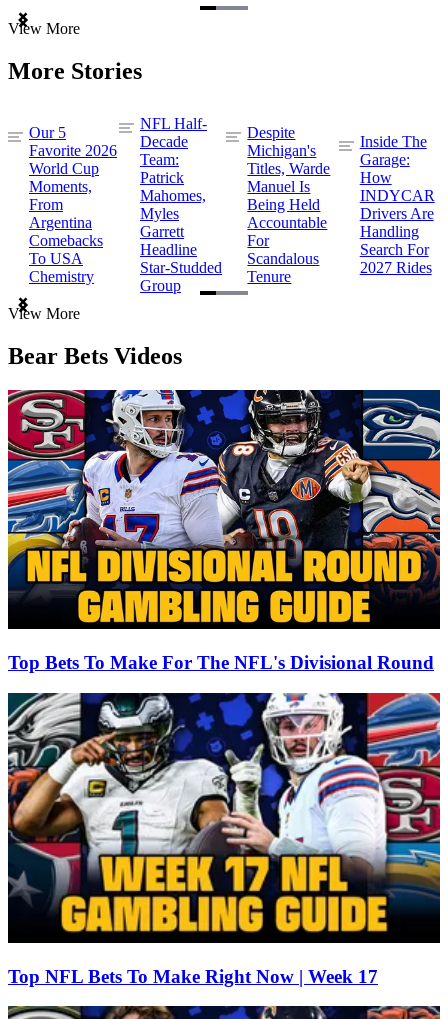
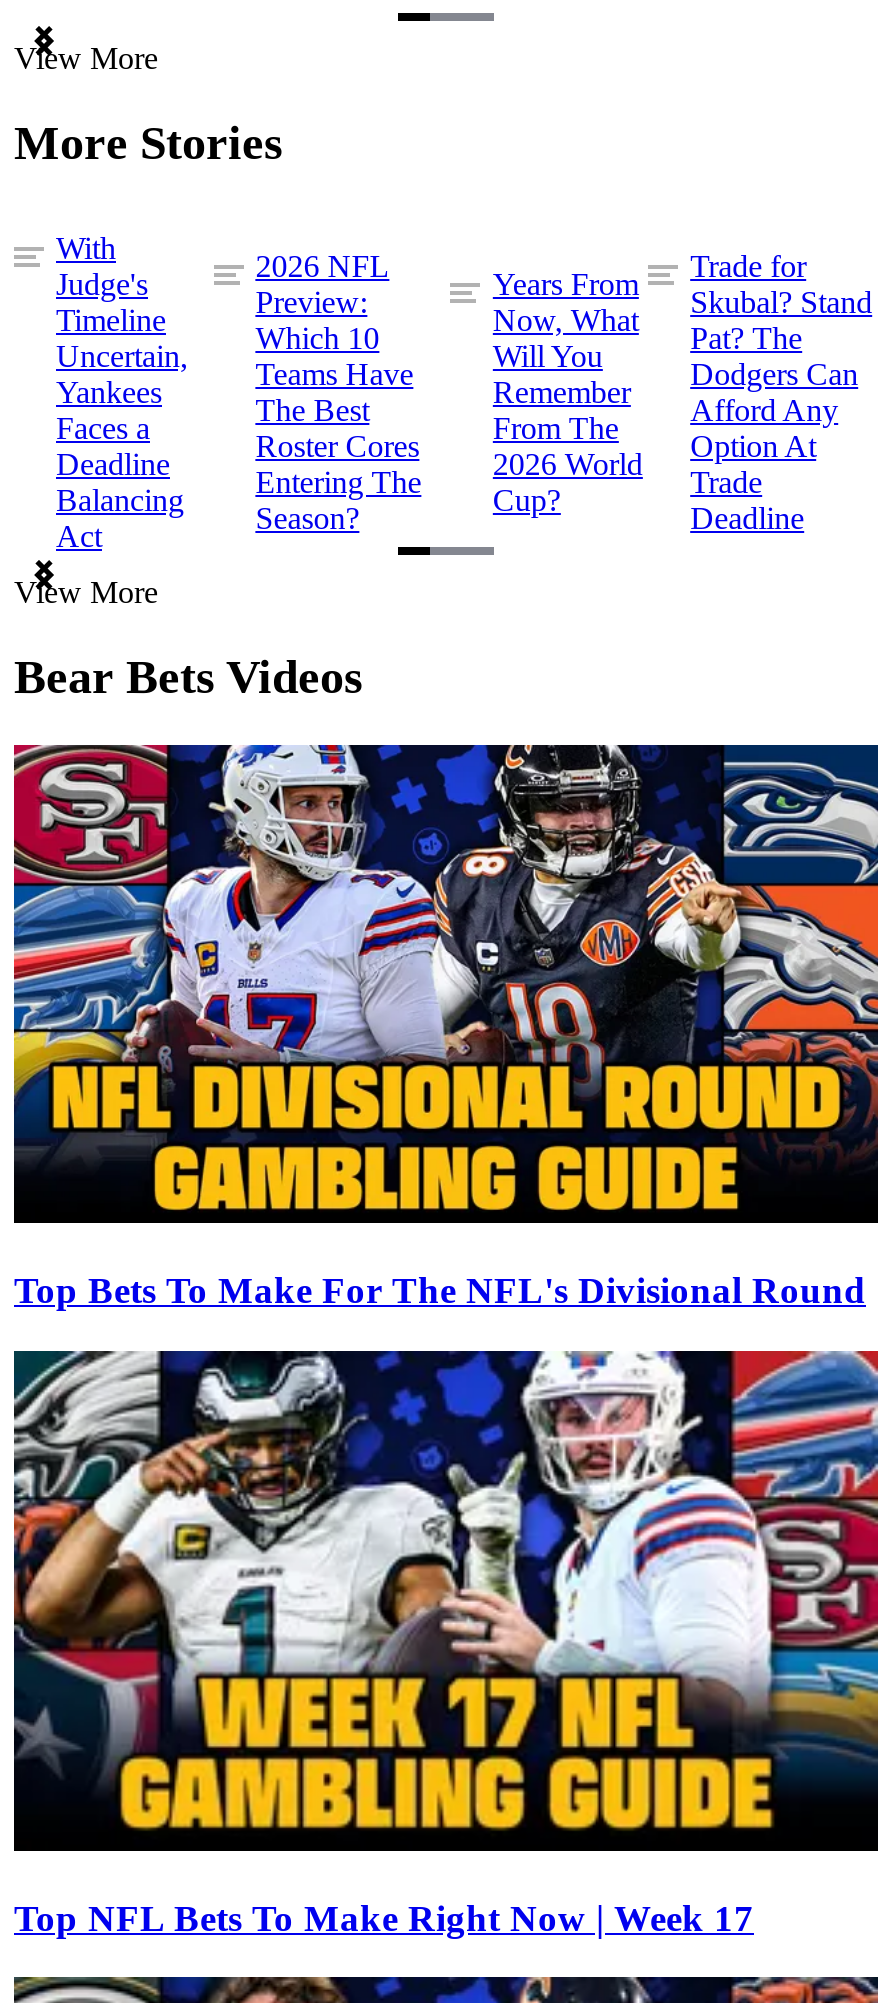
[140,115,222,294] NFL Half- | Decade | Team: | Patrick | Mahomes, | Myles | Garrett | Headline | Star-Studded | Group -> [255,249,421,535] 2026 NFL | Preview: | Which 10 | Teams Have | The Best | Roster Cores | Entering The | Season?
[29,124,117,285] Our 5 | Favorite 2026 | World Cup | Moments, | From | Argentina | Comebacks | To USA | Chemistry -> [56,231,188,553] With | Judge's | Timeline | Uncertain, | Yankees | Faces a | Deadline | Balancing | Act
[247,124,330,285] Despite | Michigan's | Titles, Warde | Manuel Is | Being Held | Accountable | For | Scandalous | Tenure -> [493,267,643,517] Years From | Now, What | Will You | Remember | From The | 2026 World | Cup?
[360,133,435,276] Inside The | Garage: | How | INDYCAR | Drivers Are | Handling | Search For | 2027 Rides -> [690,249,872,535] Trade for | Skubal? Stand | Pat? The | Dodgers Can | Afford Any | Option At | Trade | Deadline

